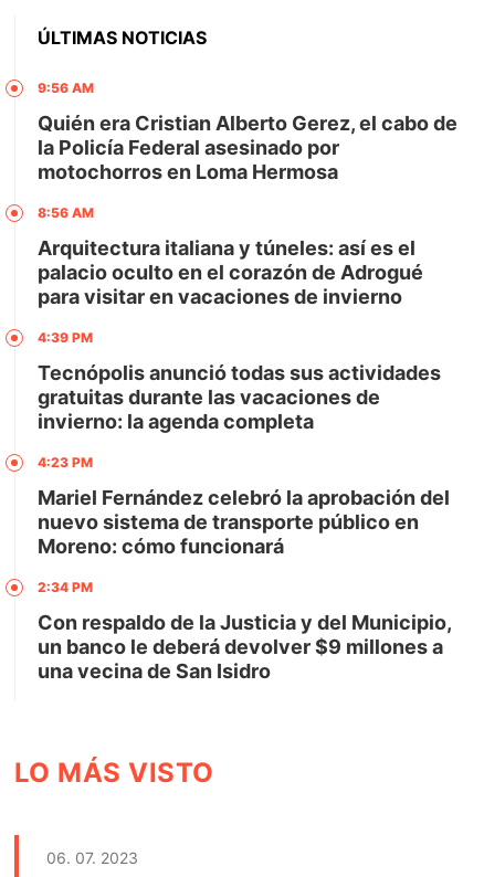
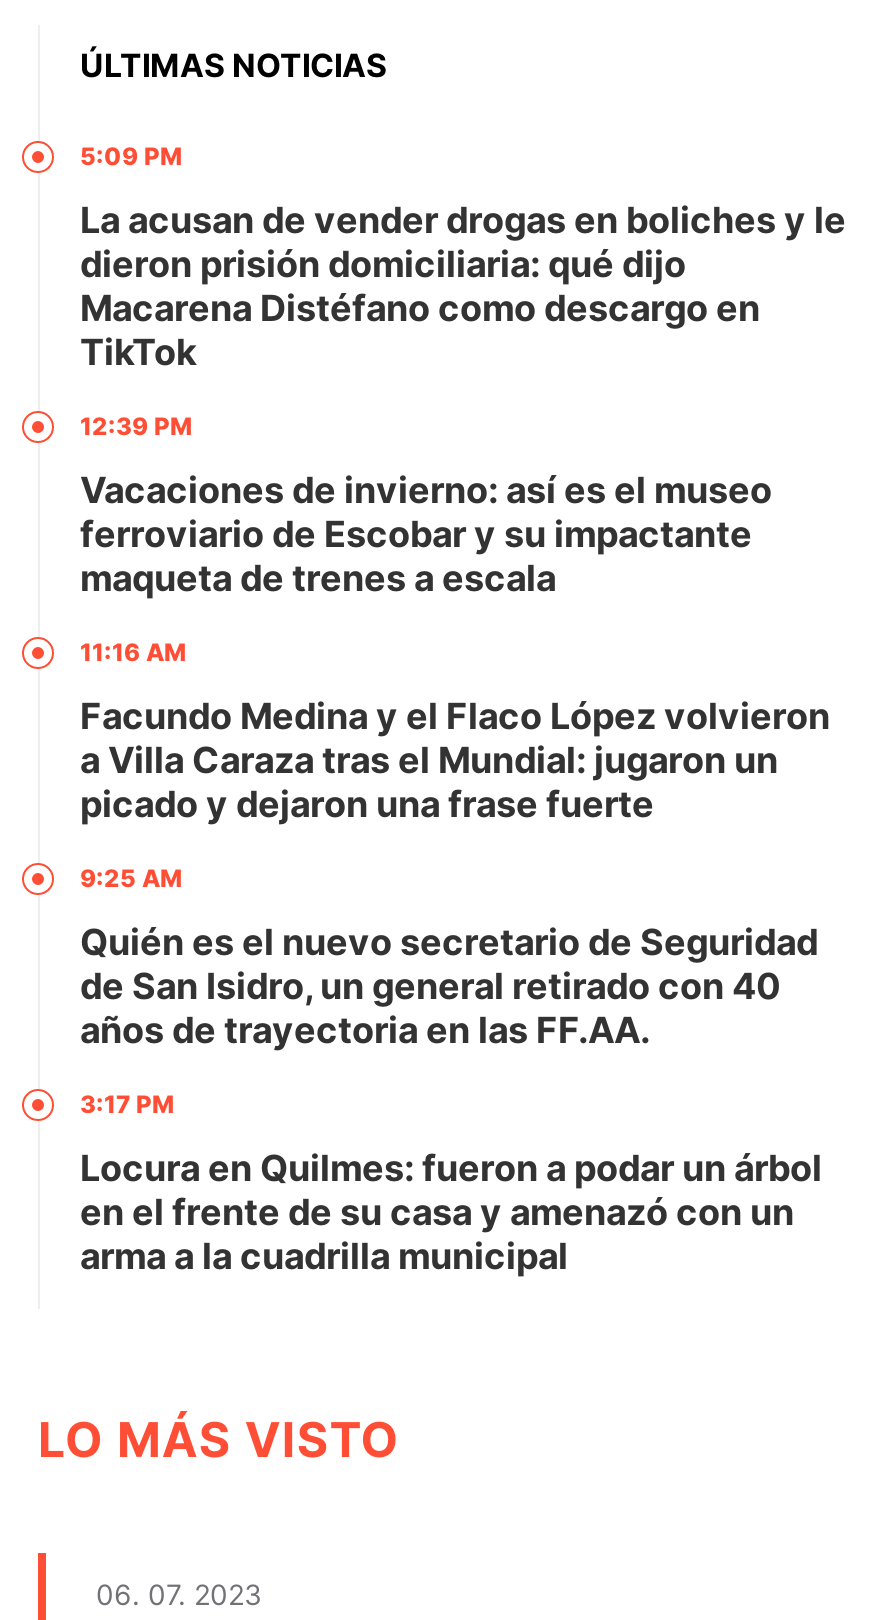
[38,79,94,96] 9:56 AM -> [80,141,182,171] 5:09 PM
[38,111,457,183] Quién era Cristian Alberto Gerez, el cabo de | la Policía Federal asesinado por | motochorros en Loma Hermosa -> [80,199,846,373] La acusan de vender drogas en boliches y le | dieron prisión domiciliaria: qué dijo | Macarena Distéfano como descargo en | TikTok
[38,204,94,221] 8:56 AM -> [80,411,192,441] 12:39 PM
[38,236,423,308] Arquitectura italiana y túneles: así es el | palacio oculto en el corazón de Adrogué | para visitar en vacaciones de invierno -> [80,469,772,599] Vacaciones de invierno: así es el museo | ferroviario de Escobar y su impactante | maqueta de trenes a escala
[38,329,93,346] 4:39 PM -> [80,637,186,667] 11:16 AM
[38,361,441,433] Tecnópolis anunció todas sus actividades | gratuitas durante las vacaciones de | invierno: la agenda completa -> [80,695,830,825] Facundo Medina y el Flaco López volvieron | a Villa Caraza tras el Mundial: jugaron un | picado y dejaron una frase fuerte
[38,454,93,470] 4:23 PM -> [80,863,182,893] 9:25 AM
[38,486,450,558] Mariel Fernández celebró la aprobación del | nuevo sistema de transporte público en | Moreno: cómo funcionará -> [80,921,818,1051] Quién es el nuevo secretario de Seguridad | de San Isidro, un general retirado con 40 | años de trayectoria en las FF.AA.
[38,579,93,595] 2:34 PM -> [80,1089,174,1119] 3:17 PM
[38,611,451,682] Con respaldo de la Justicia y del Municipio, | un banco le deberá devolver $9 millones a | una vecina de San Isidro -> [80,1147,822,1277] Locura en Quilmes: fueron a podar un árbol | en el frente de su casa y amenazó con un | arma a la cuadrilla municipal

